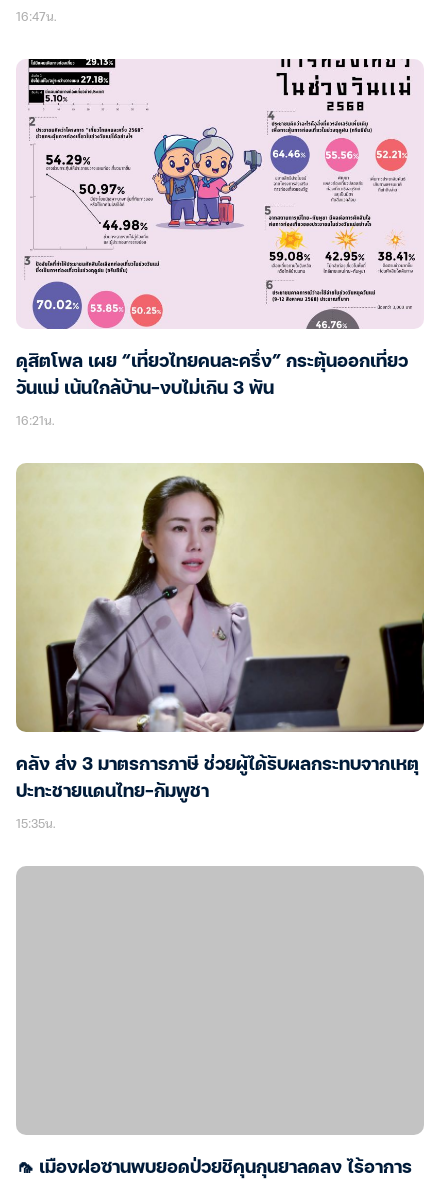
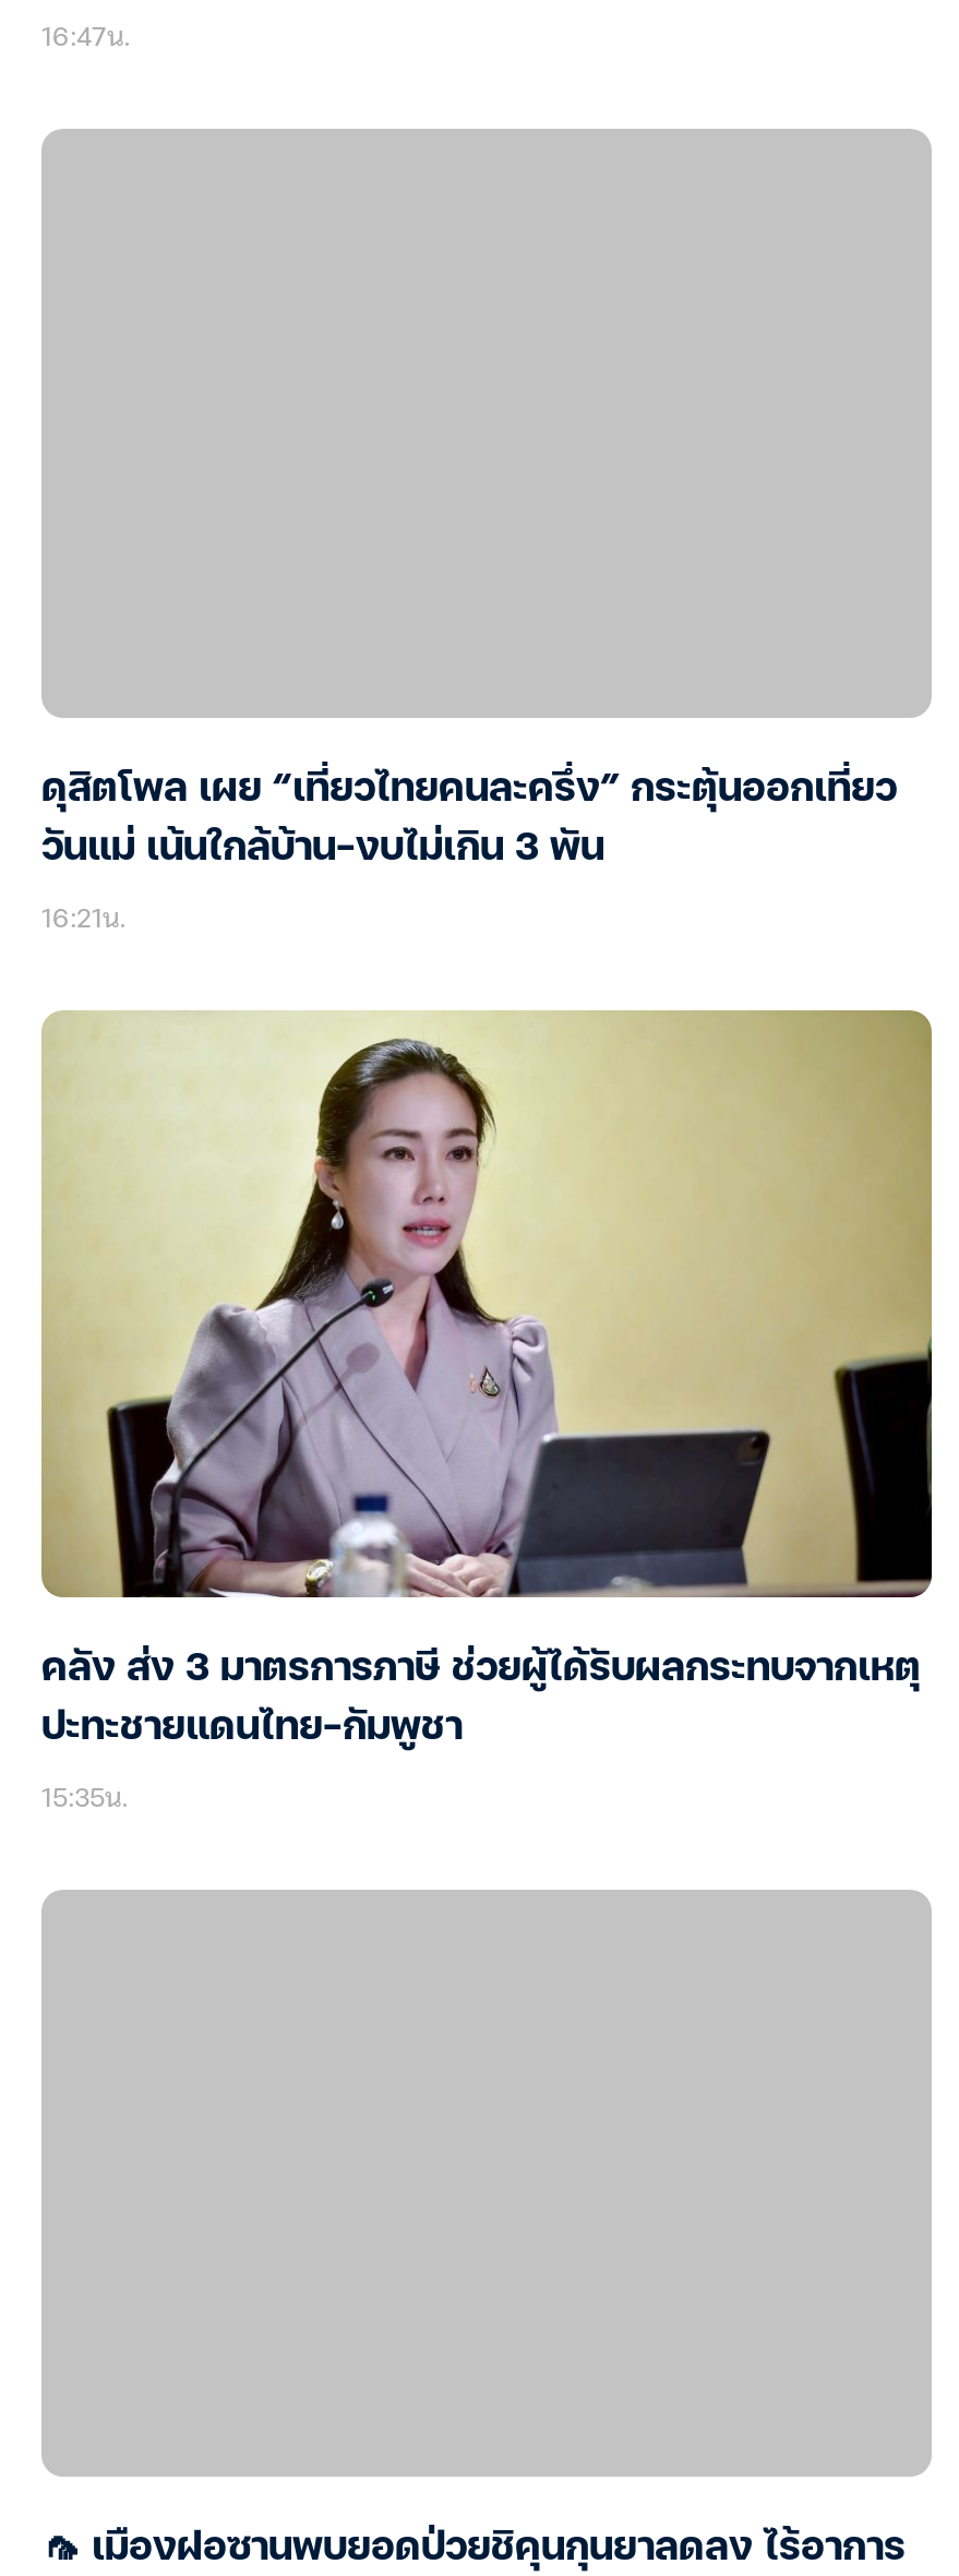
[18,58,422,329] [image] -> none

